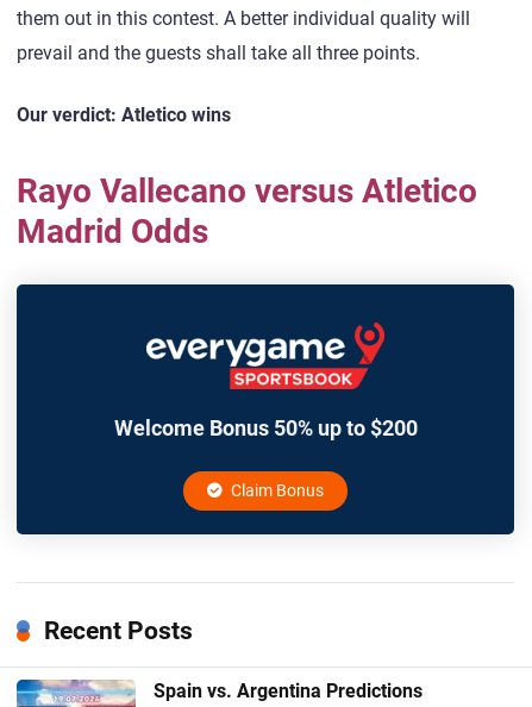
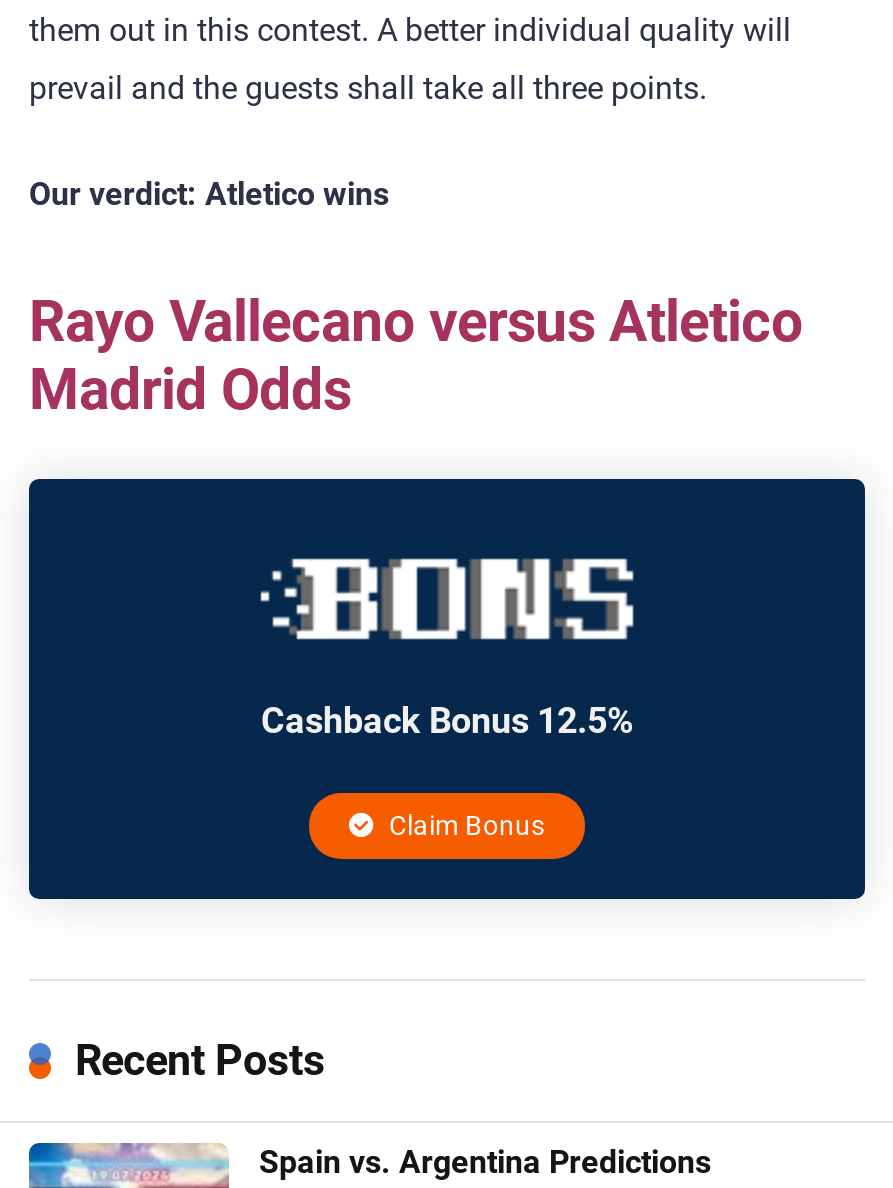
[114,321,417,441] [image] | Welcome Bonus 50% up to $200 -> [247,542,647,740] [image] | Cashback Bonus 12.5%

